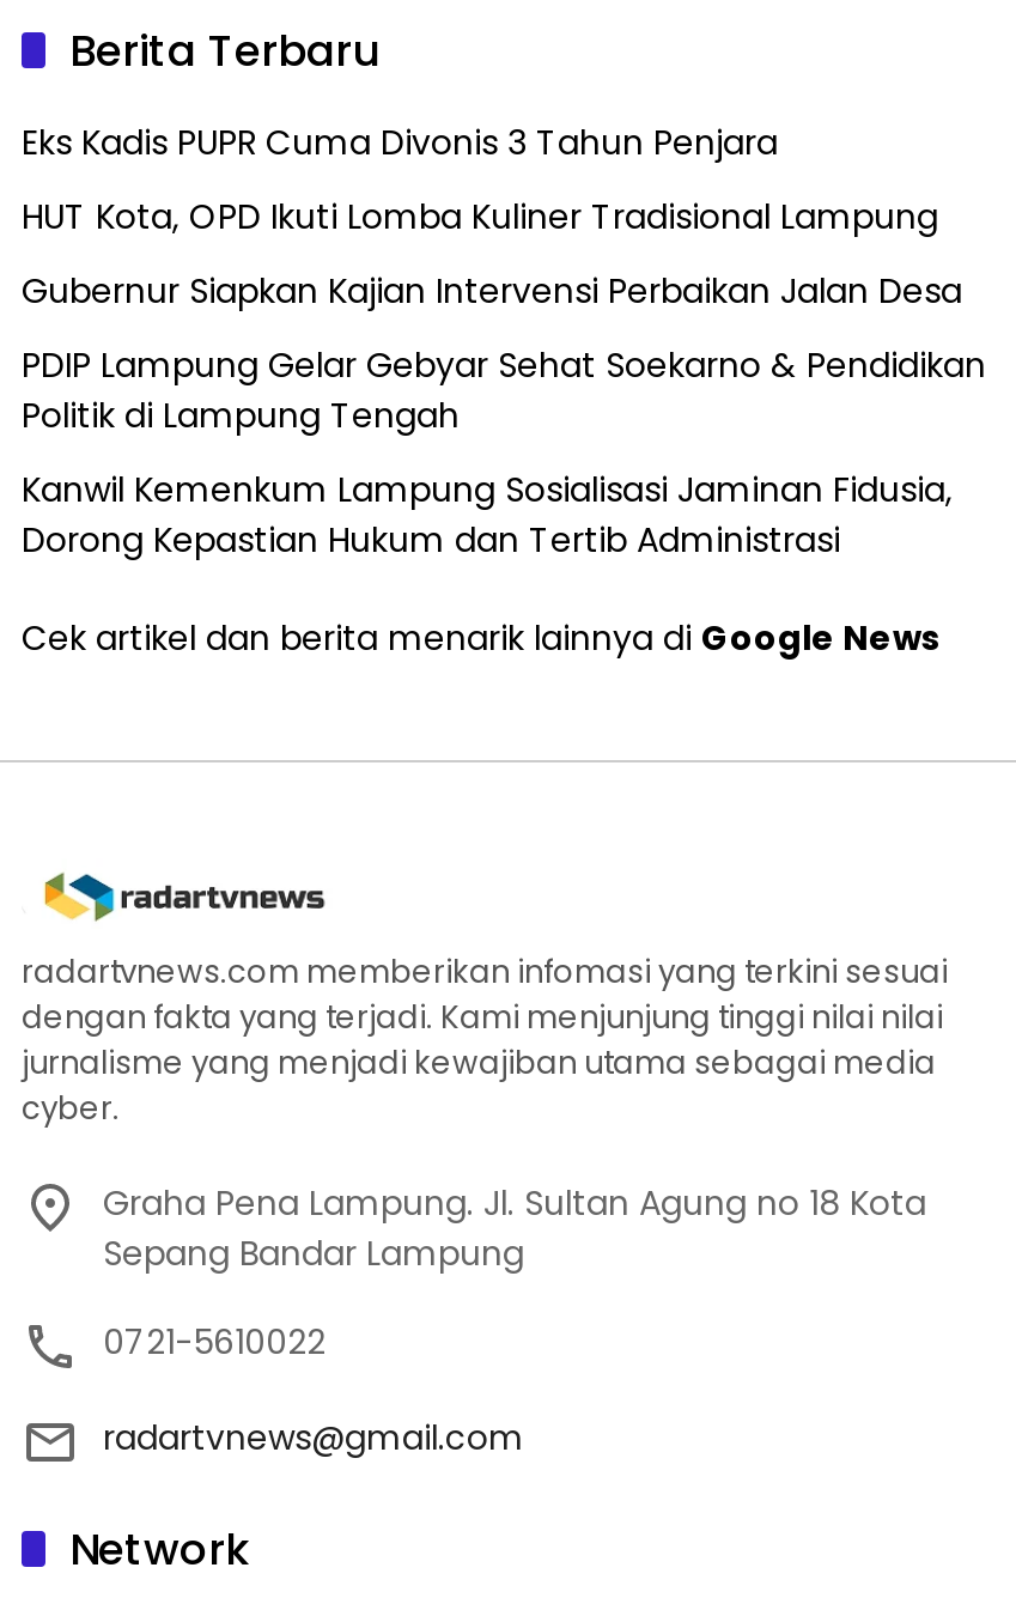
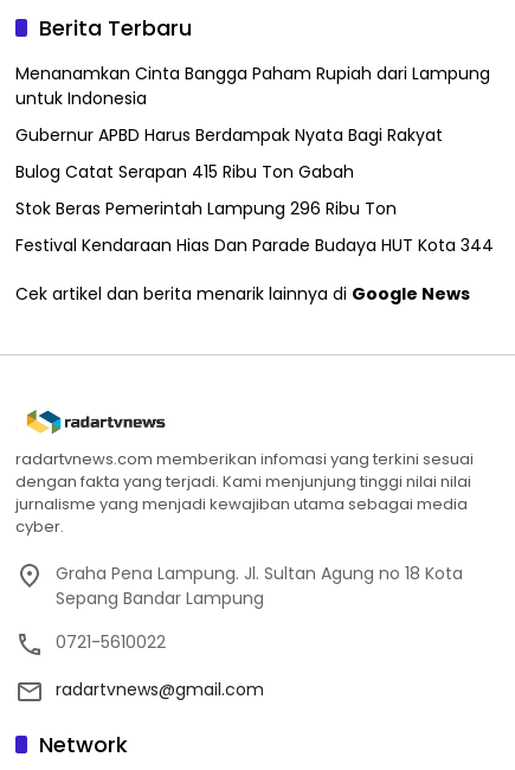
[22,118,778,165] Eks Kadis PUPR Cuma Divonis 3 Tahun Penjara -> [15,61,490,110] Menanamkan Cinta Bangga Paham Rupiah dari Lampung | untuk Indonesia
[22,192,938,240] HUT Kota, OPD Ikuti Lomba Kuliner Tradisional Lampung -> [15,123,443,146] Gubernur APBD Harus Berdampak Nyata Bagi Rakyat
[22,266,962,314] Gubernur Siapkan Kajian Intervensi Perbaikan Jalan Desa -> [15,159,354,183] Bulog Catat Serapan 415 Ribu Ton Gabah
[22,340,986,438] PDIP Lampung Gelar Gebyar Sehat Soekarno & Pendidikan | Politik di Lampung Tengah -> [15,196,397,220] Stok Beras Pemerintah Lampung 296 Ribu Ton
[22,465,953,563] Kanwil Kemenkum Lampung Sosialisasi Jaminan Fidusia, | Dorong Kepastian Hukum dan Tertib Administrasi -> [15,233,494,257] Festival Kendaraan Hias Dan Parade Budaya HUT Kota 344

